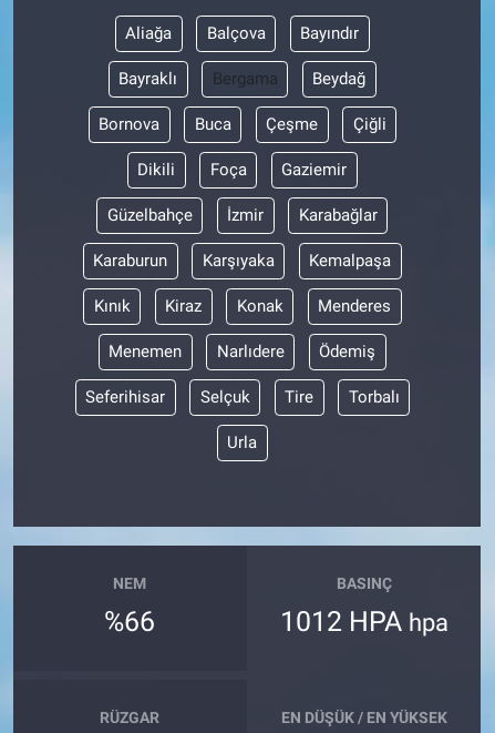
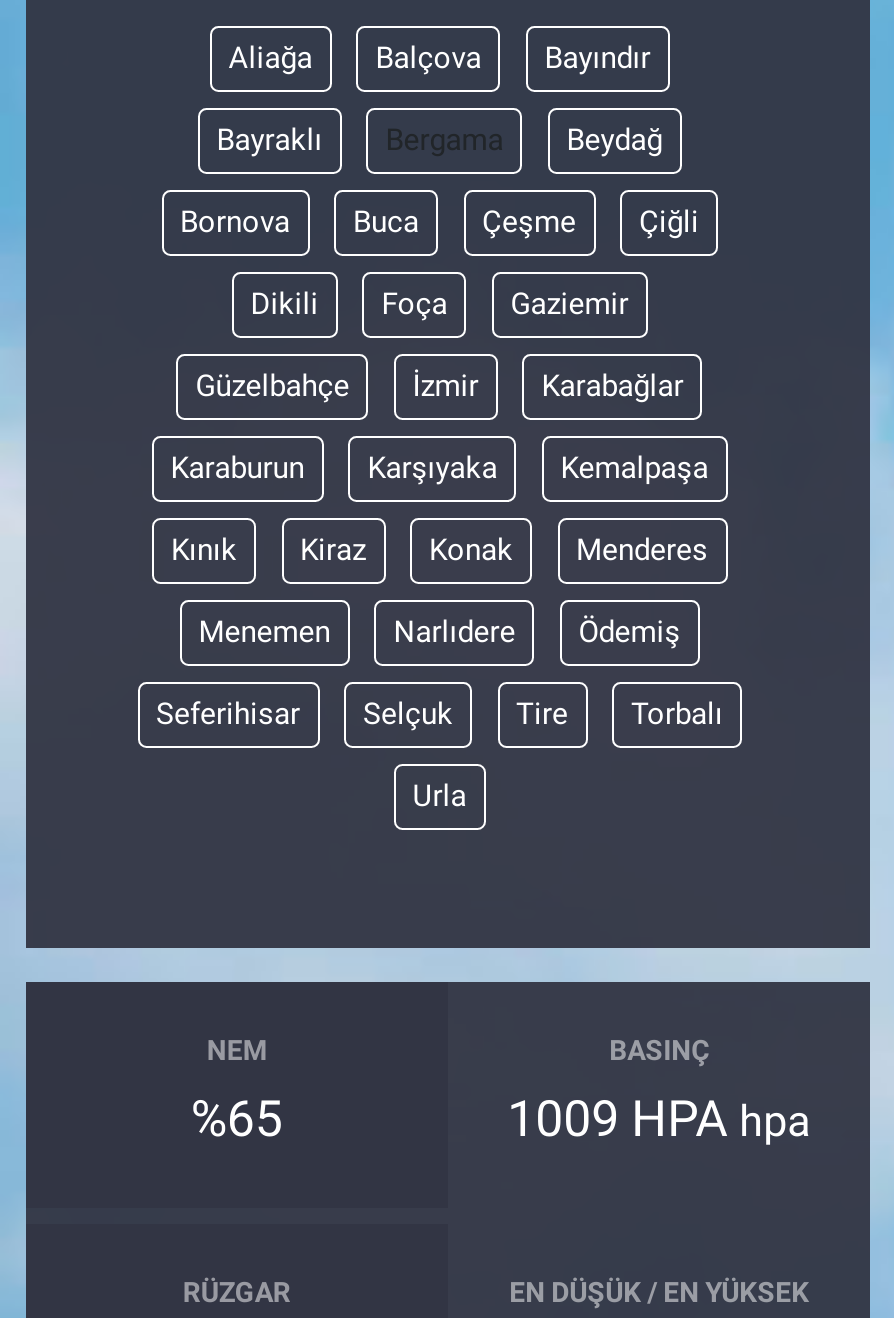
[105,606,155,638] %66 -> [191,1090,283,1148] %65
[280,606,448,638] 1012 HPA hpa -> [507,1090,811,1148] 1009 HPA hpa

